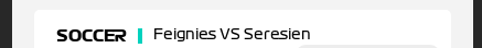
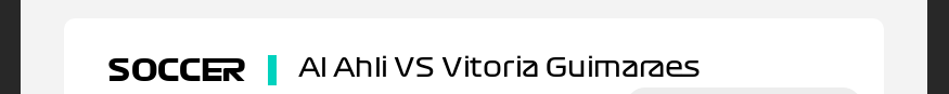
[153,28,311,41] Feignies VS Seresien -> [298,55,700,81] Al Ahli VS Vitoria Guimaraes

